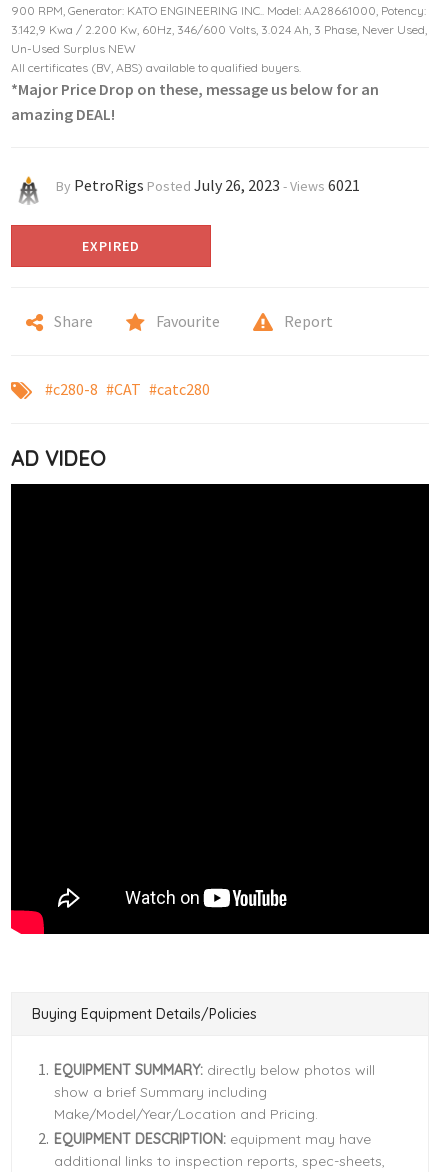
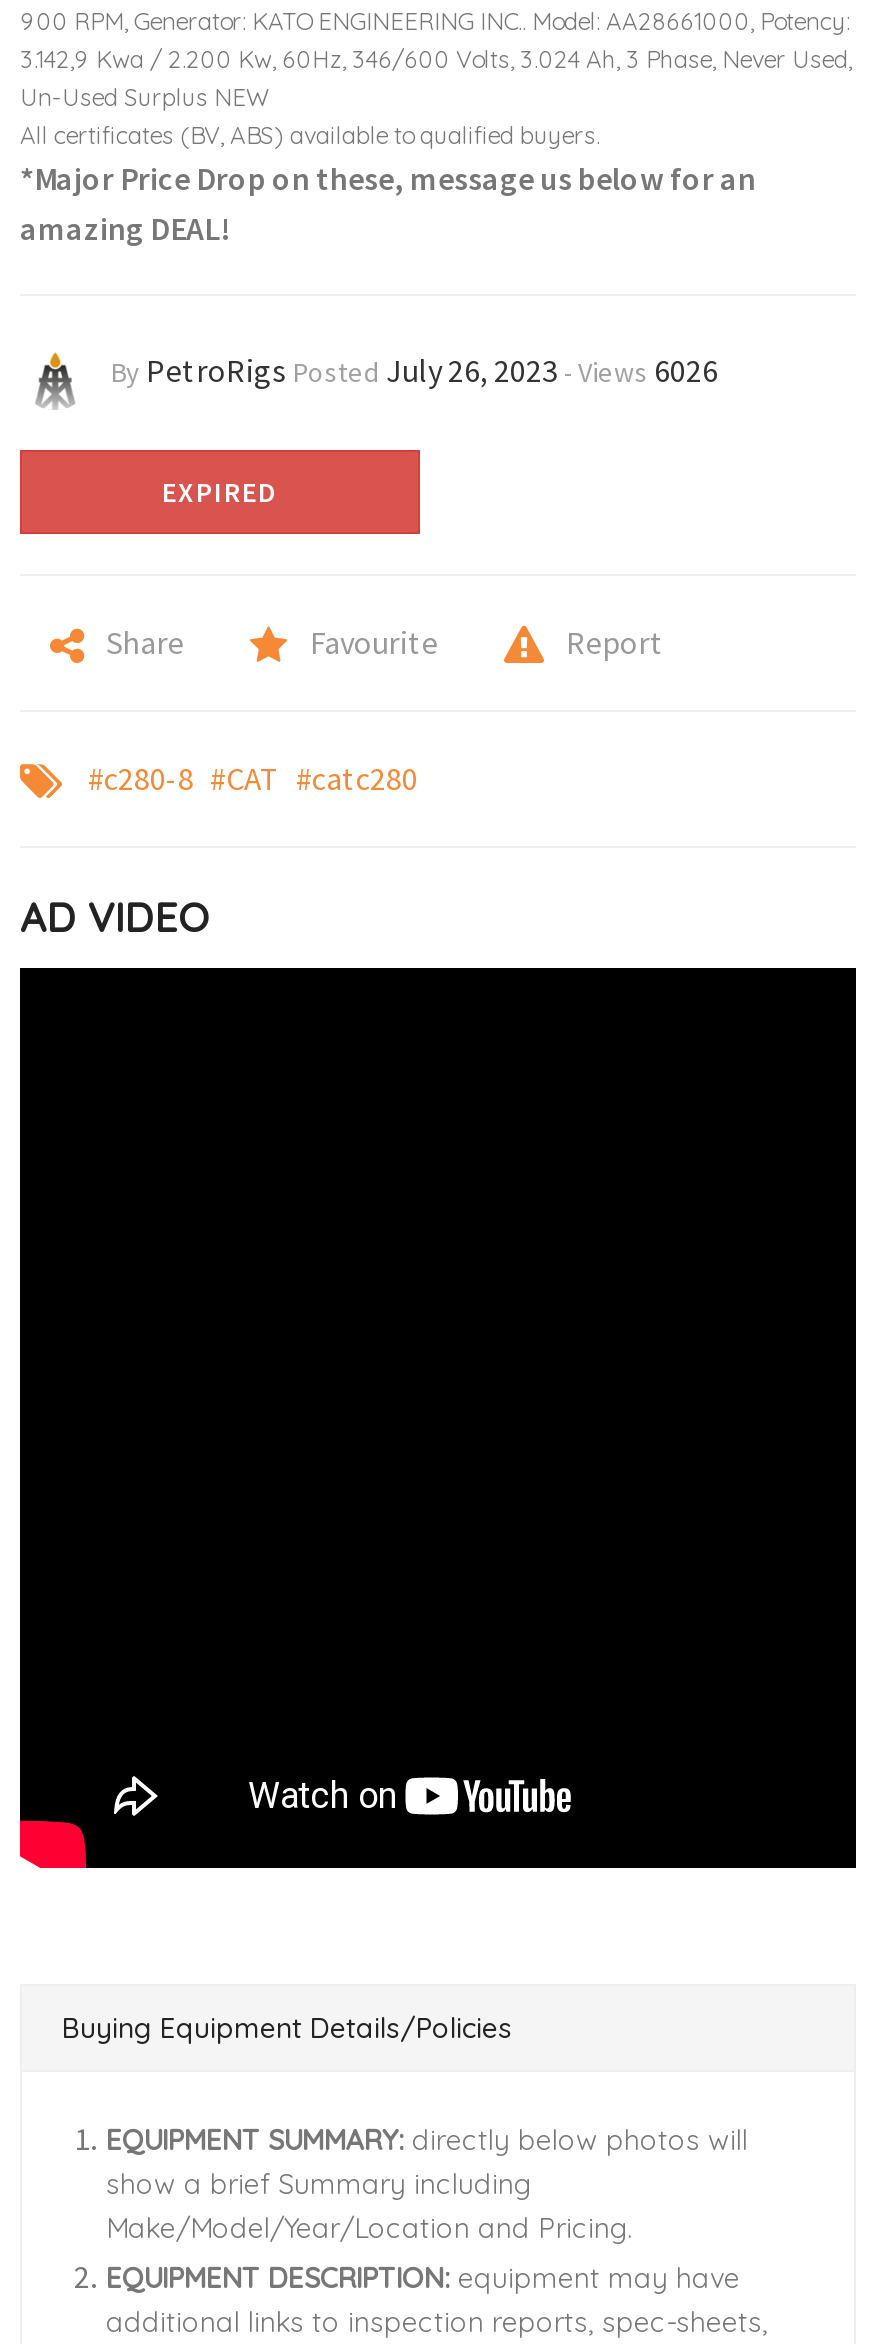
[56,175,360,195] By PetroRigs Posted July 26, 2023 - Views 6021 -> [110,350,718,390] By PetroRigs Posted July 26, 2023 - Views 6026

